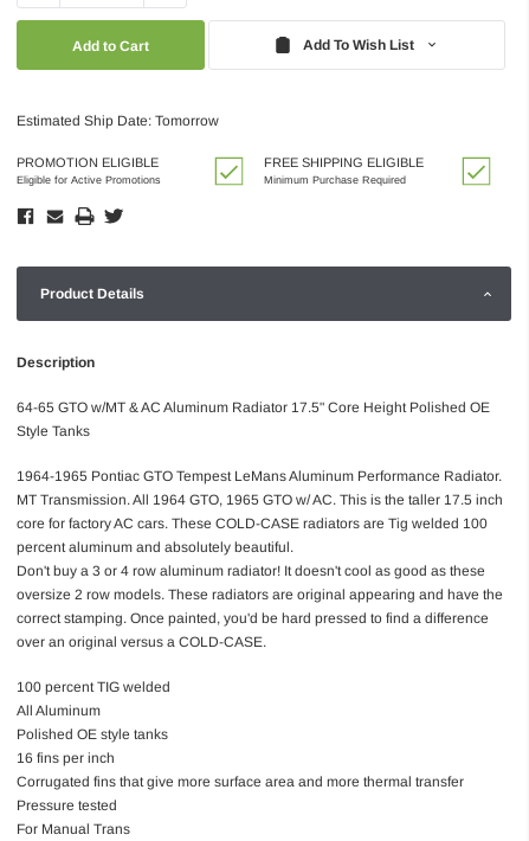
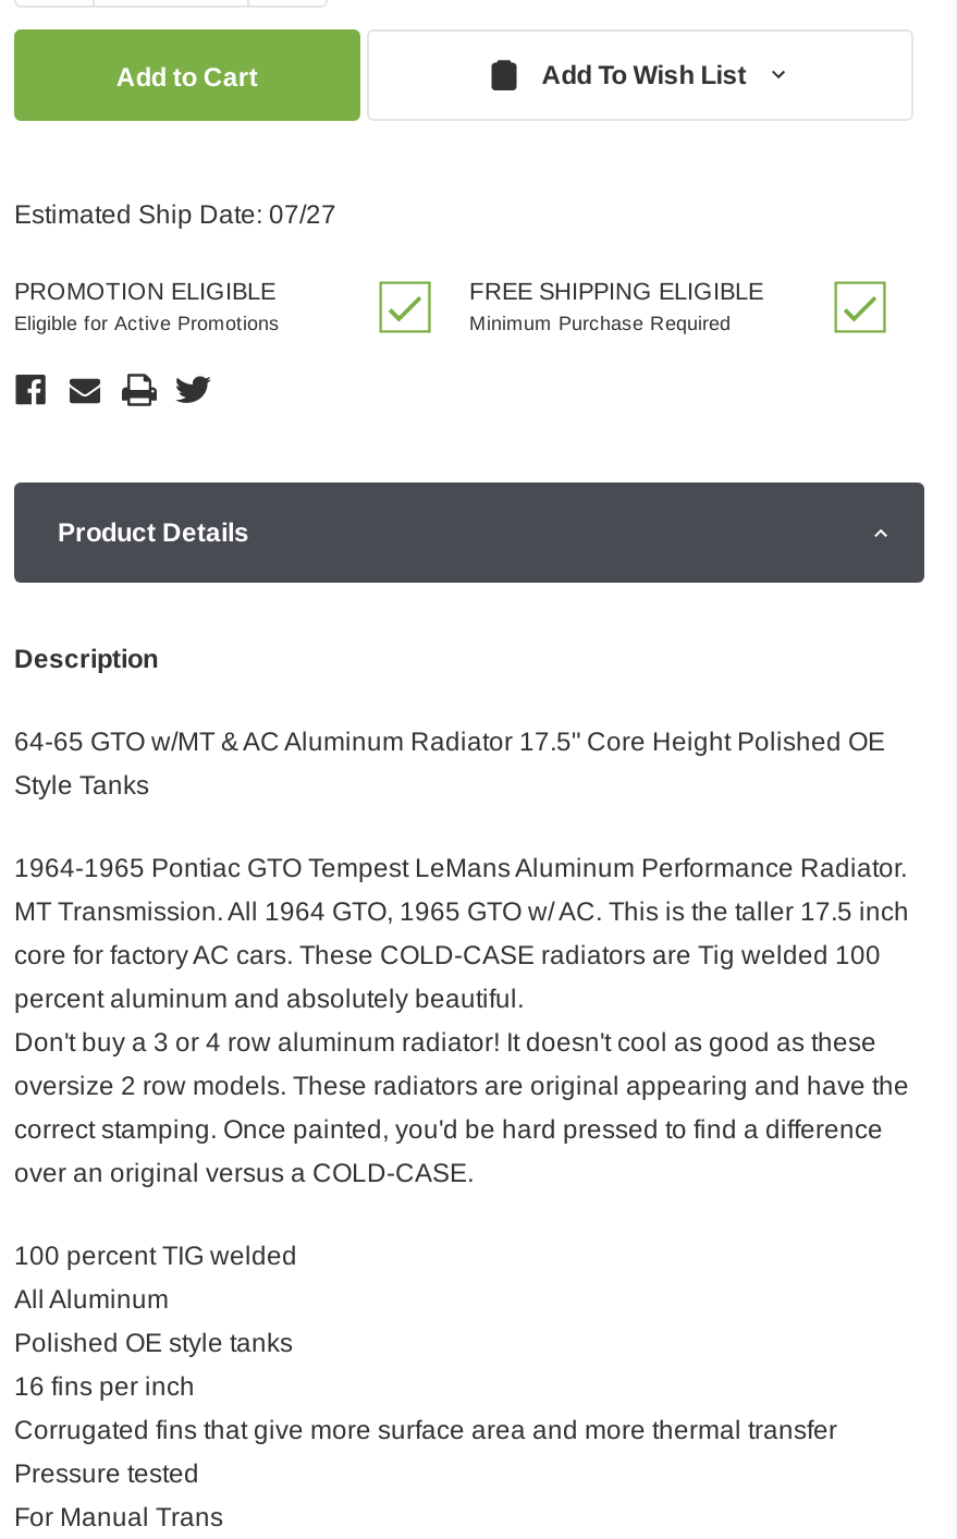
[17,112,219,129] Estimated Ship Date: Tomorrow -> [14,198,336,229] Estimated Ship Date: 07/27

